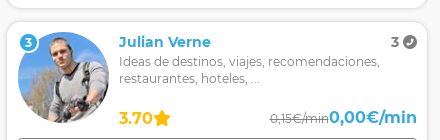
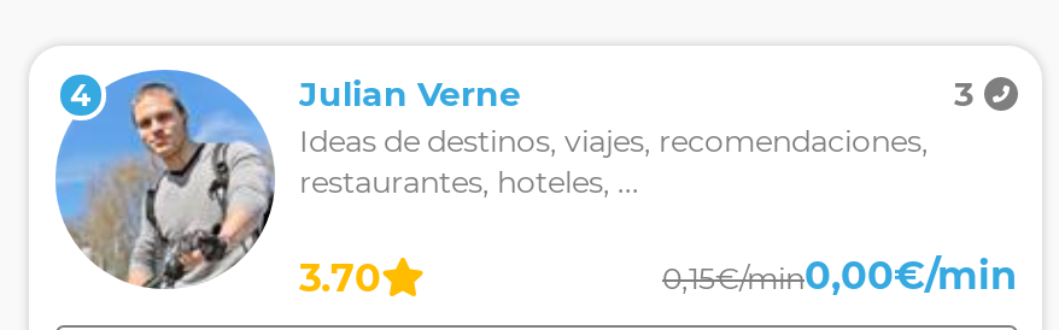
[24,35,31,50] 3 -> [70,77,89,113] 4

